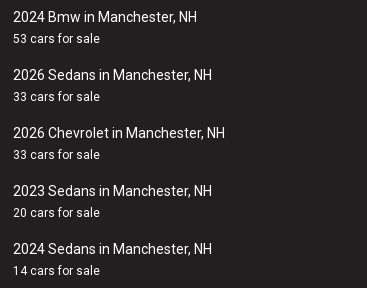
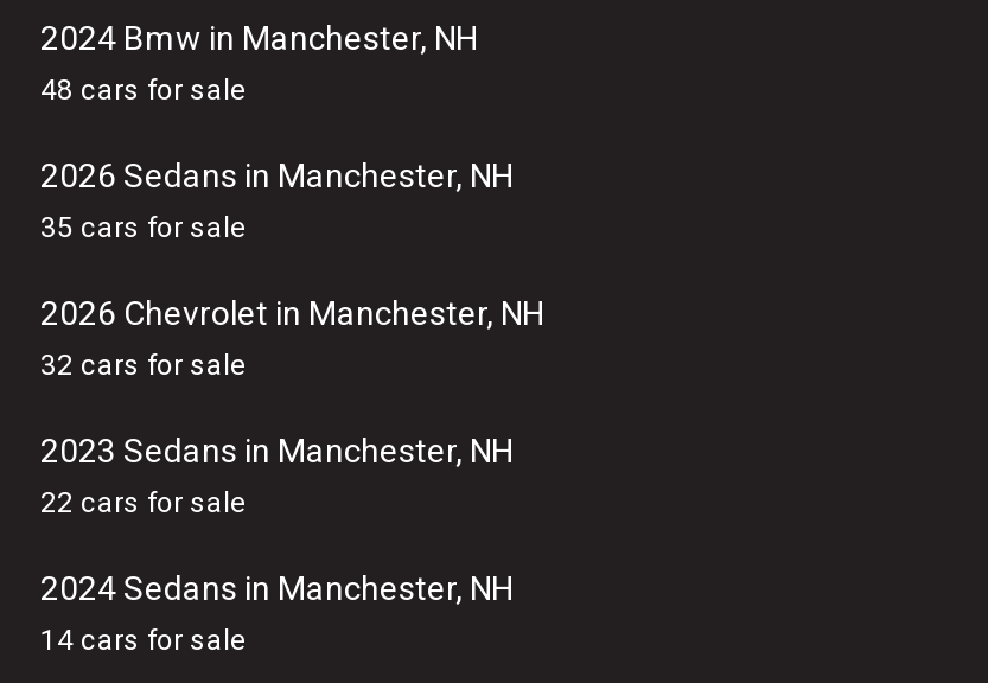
[13,32,100,46] 53 cars for sale -> [40,74,247,107] 48 cars for sale
[13,90,100,104] 33 cars for sale -> [40,211,247,244] 35 cars for sale
[13,148,100,162] 33 cars for sale -> [40,349,247,382] 32 cars for sale
[13,206,100,220] 20 cars for sale -> [40,486,247,519] 22 cars for sale

